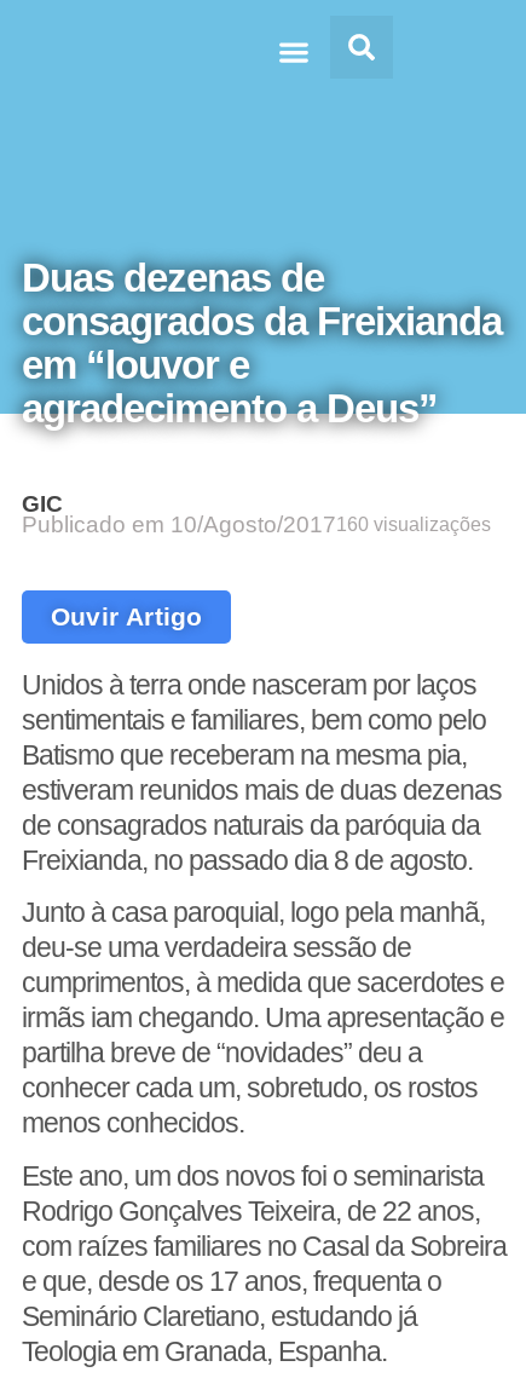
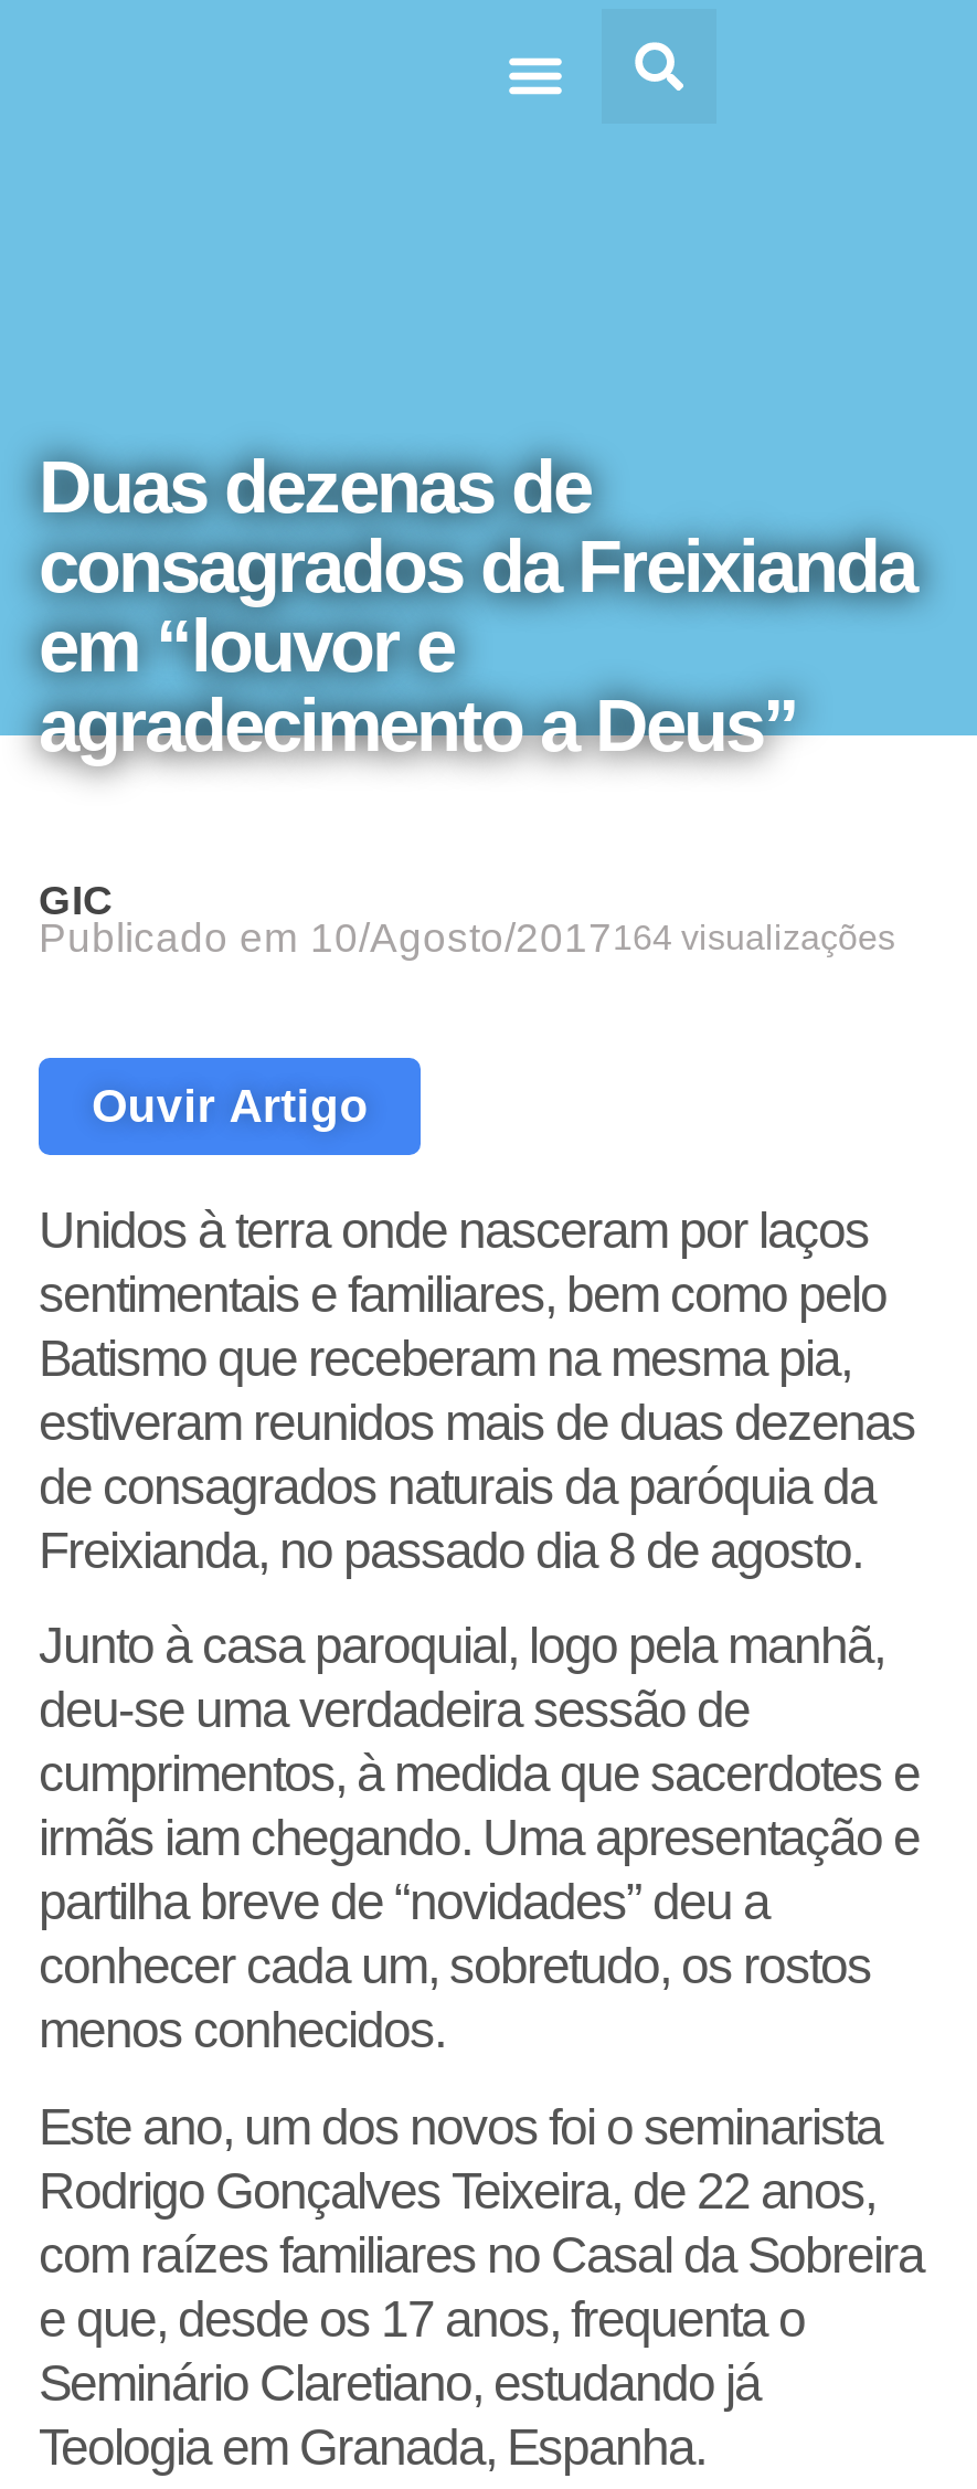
[22,512,491,537] Publicado em 10/Agosto/2017160 visualizações -> [39,914,895,961] Publicado em 10/Agosto/2017164 visualizações

